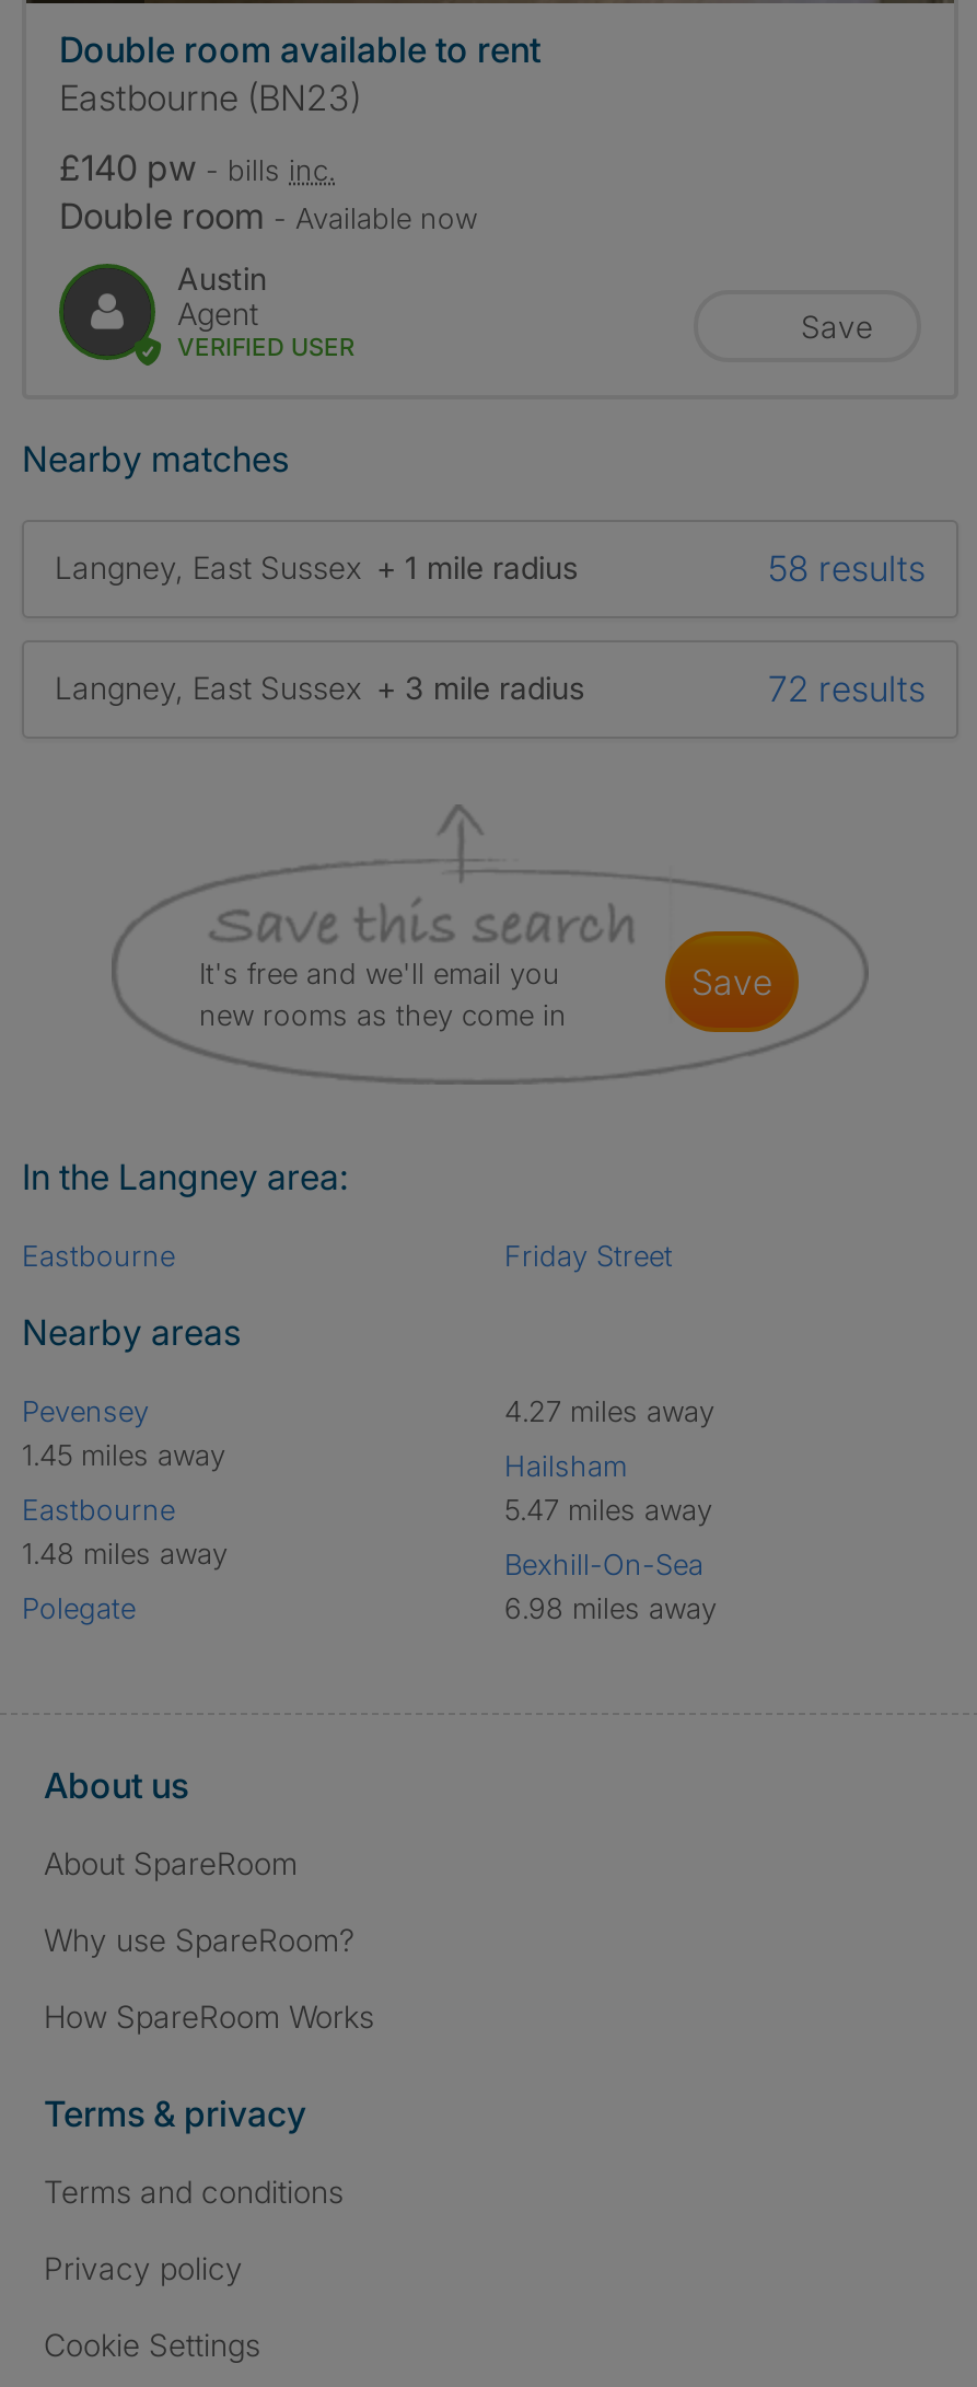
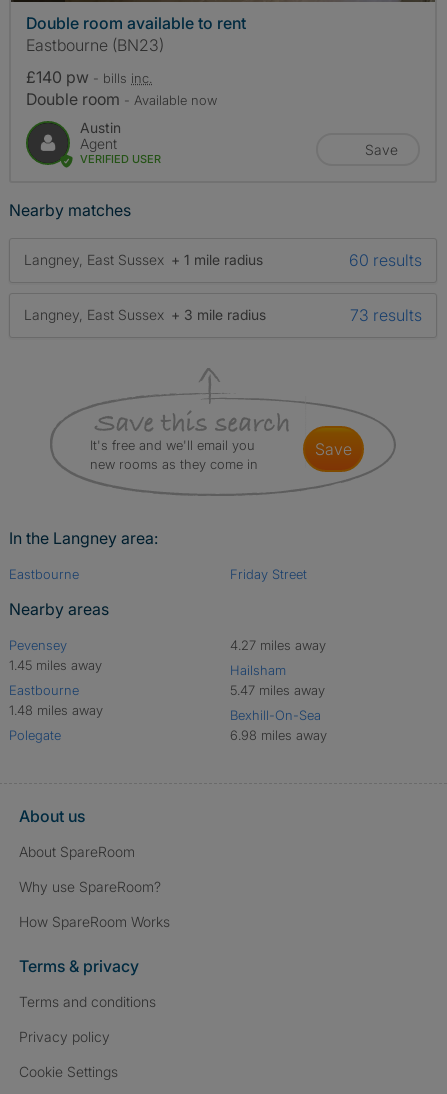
[768,546,926,590] 58 results -> [349,250,422,270] 60 results
[768,667,926,711] 72 results -> [350,305,422,325] 73 results

